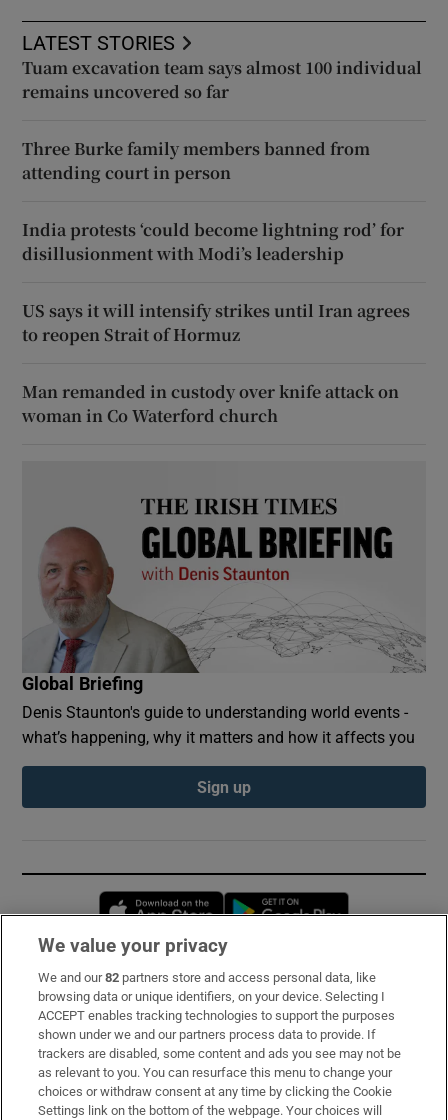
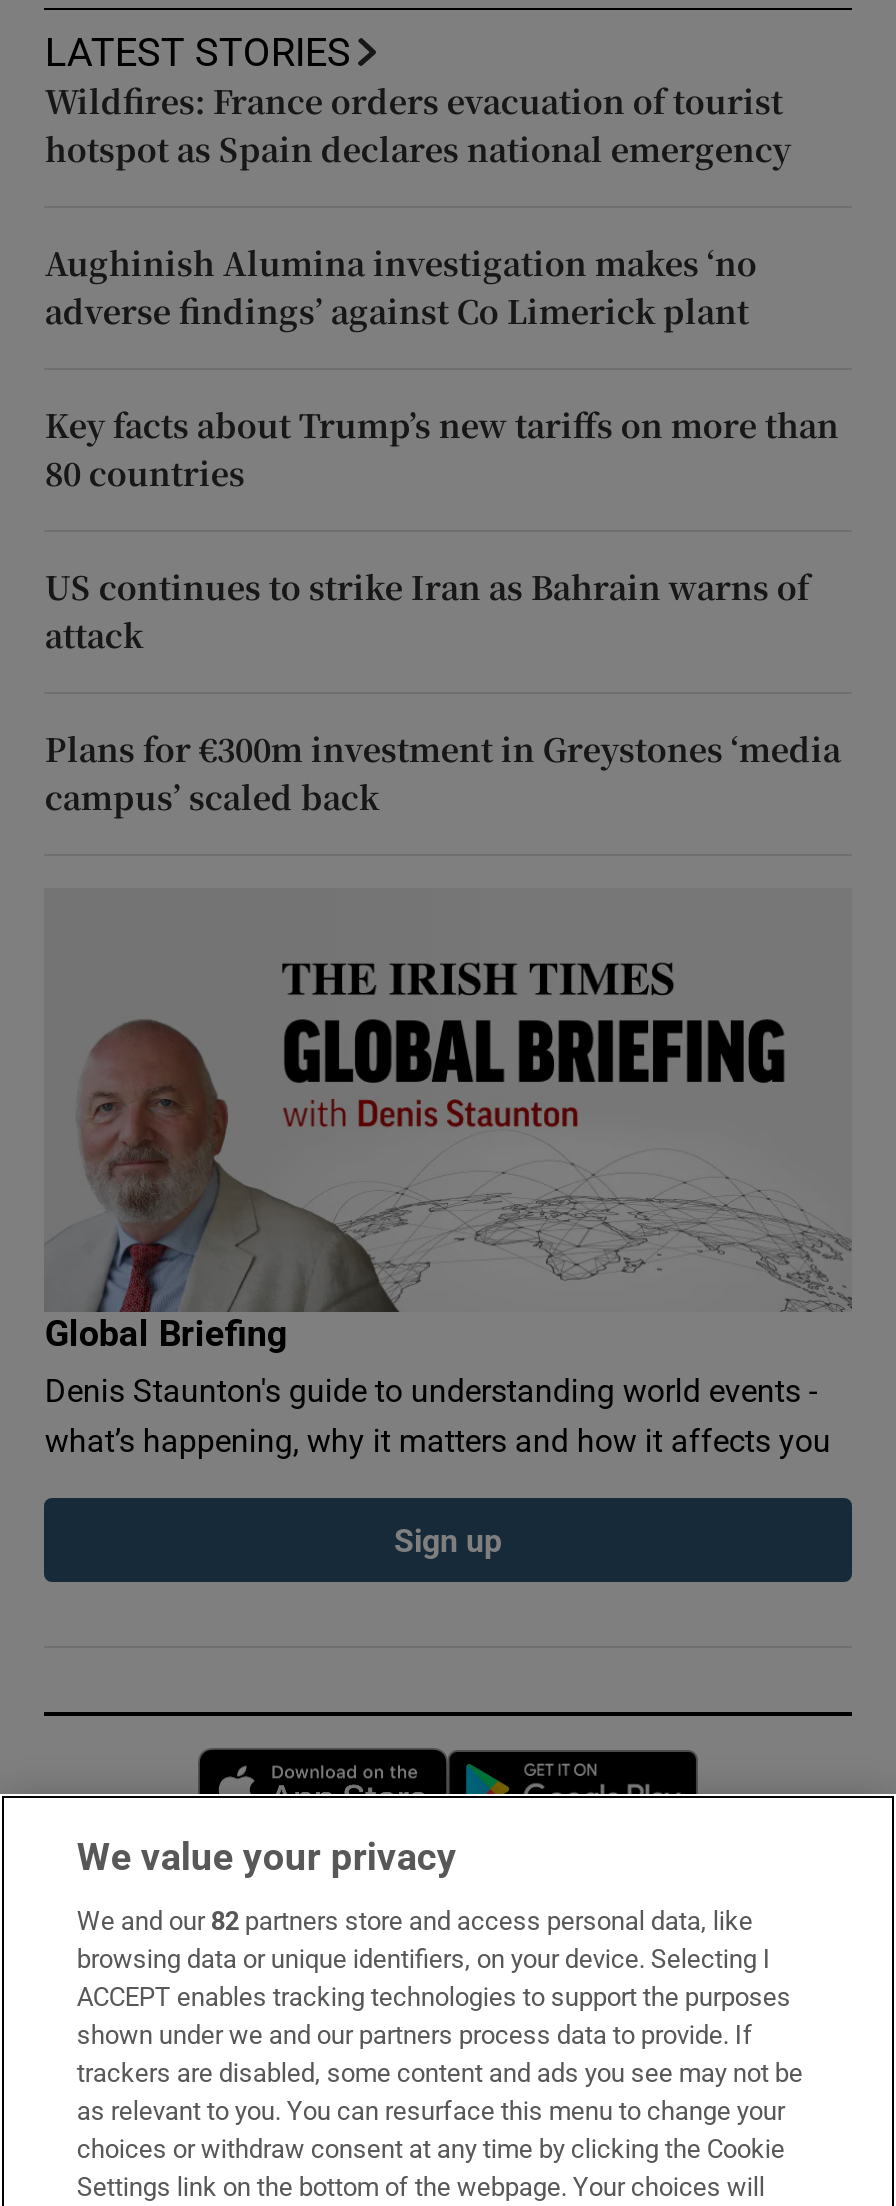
[22,56,422,103] Tuam excavation team says almost 100 individual | remains uncovered so far -> [45,78,791,172] Wildfires: France orders evacuation of tourist | hotspot as Spain declares national emergency
[22,137,370,184] Three Burke family members banned from | attending court in person -> [45,240,757,334] Aughinish Alumina investigation makes ‘no | adverse findings’ against Co Limerick plant
[22,218,404,265] India protests ‘could become lightning rod’ for | disillusionment with Modi’s leadership -> [45,402,839,496] Key facts about Trump’s new tariffs on more than | 80 countries
[22,299,410,346] US says it will intensify strikes until Iran agrees | to reopen Strait of Hormuz -> [45,564,809,658] US continues to strike Iran as Bahrain warns of | attack
[22,380,399,427] Man remanded in custody over knife attack on | woman in Co Waterford church -> [45,726,841,820] Plans for €300m investment in Greystones ‘media | campus’ scaled back

